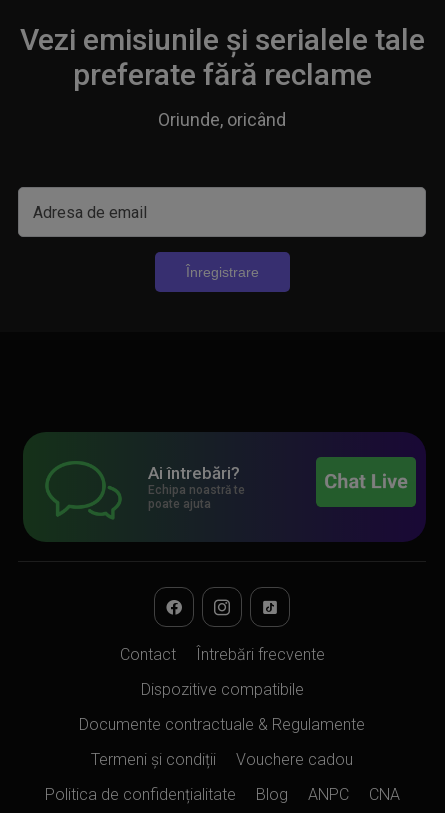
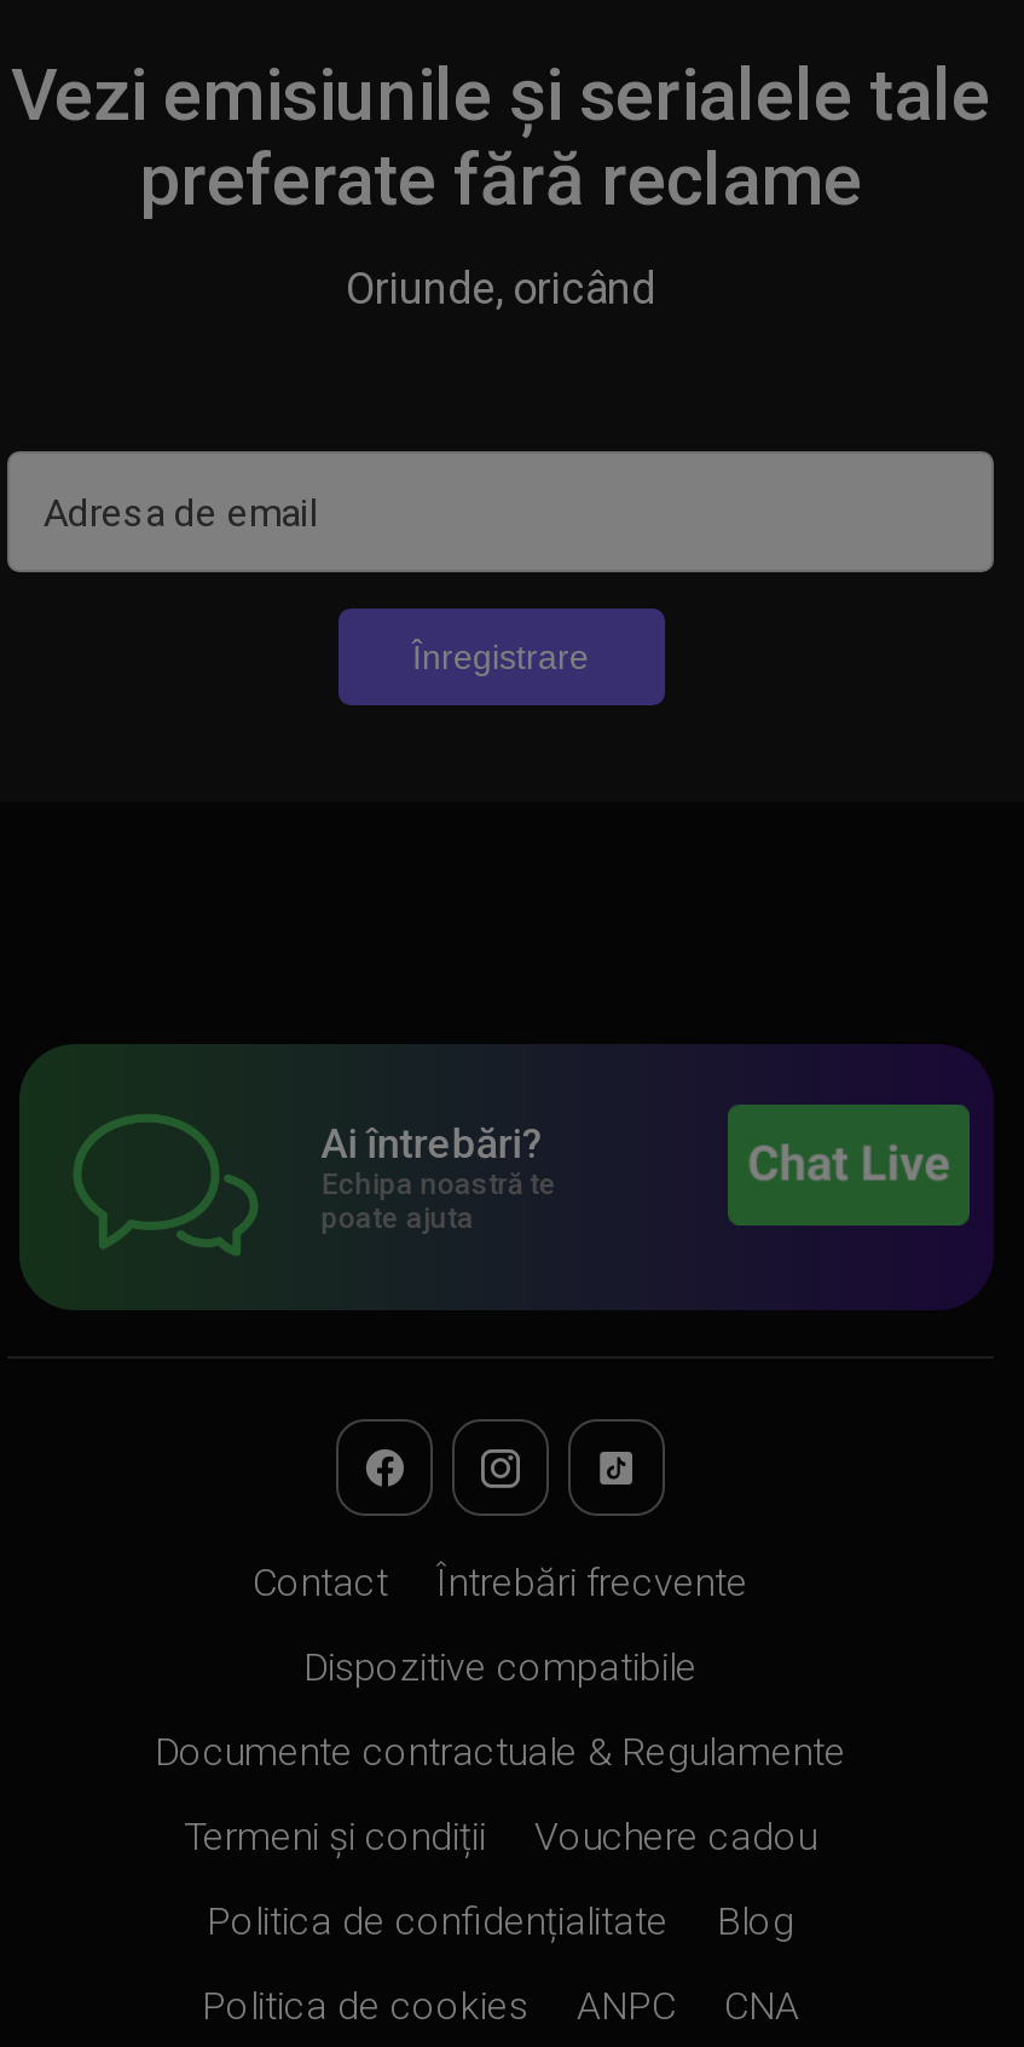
none -> [202,1983,528,2029] Politica de cookies

